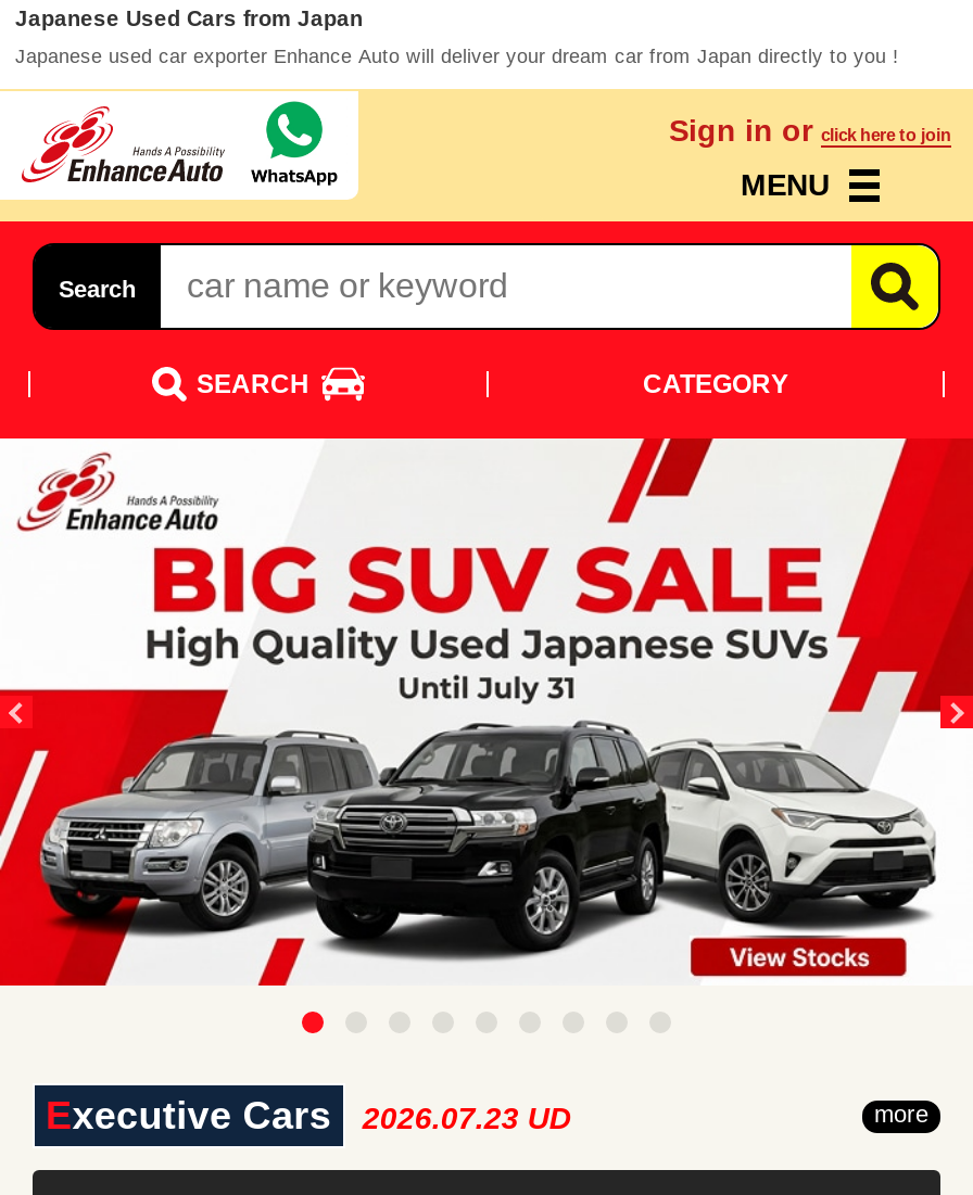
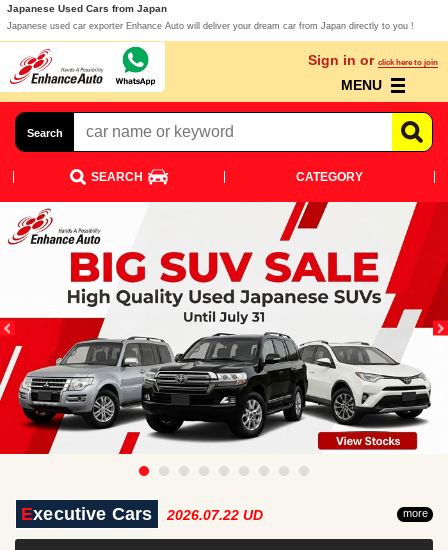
[72,1094,571,1138] Executive Cars 2026.07.23 UD -> [33,504,263,524] Executive Cars 2026.07.22 UD

